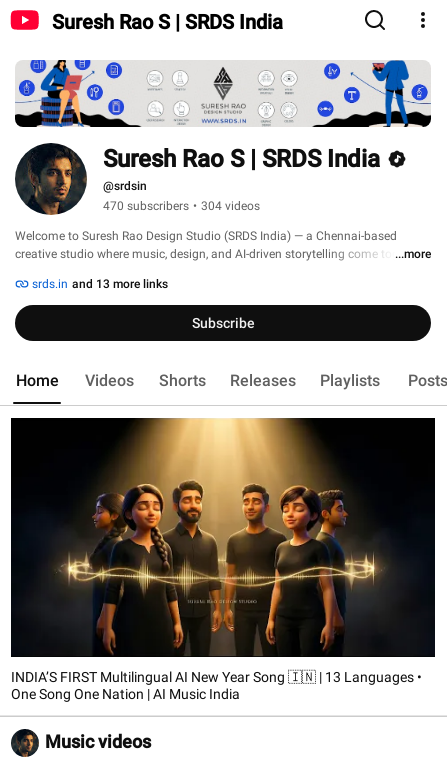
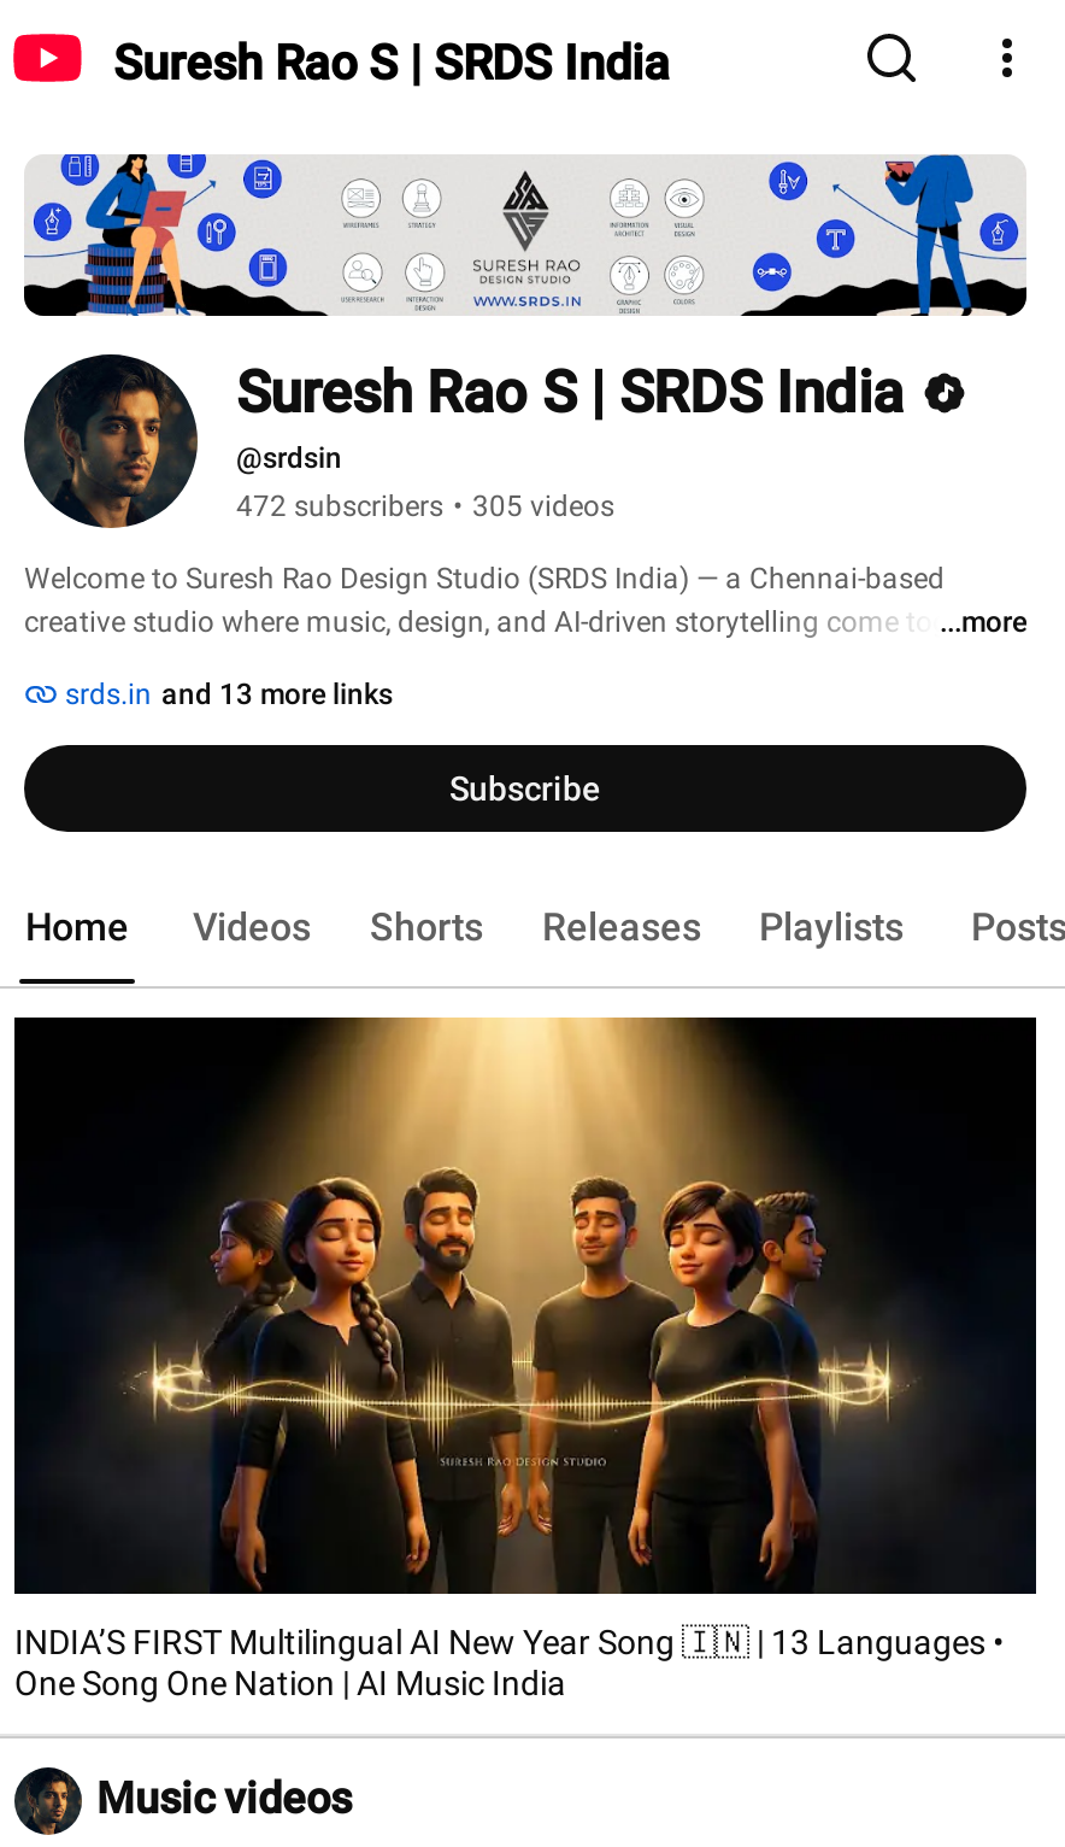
[103,199,260,213] 470 subscribers • 304 videos -> [236,489,614,523] 472 subscribers • 305 videos

